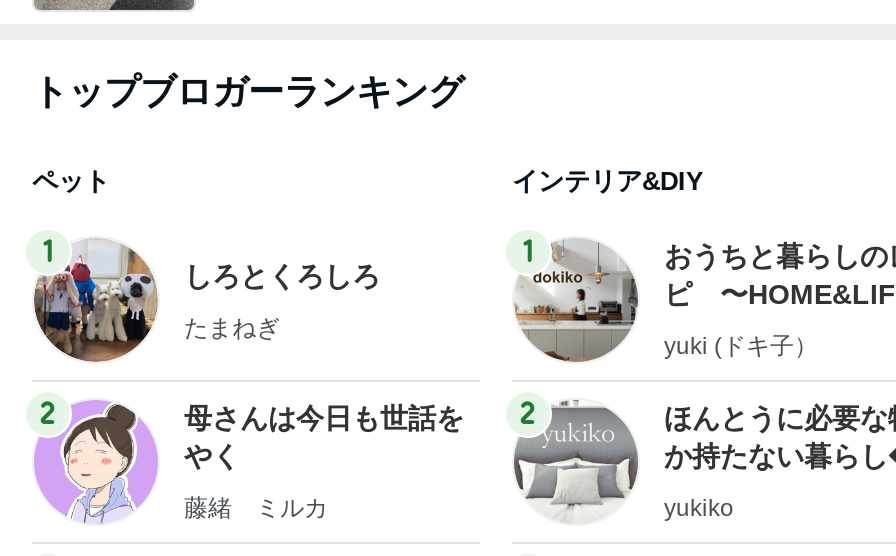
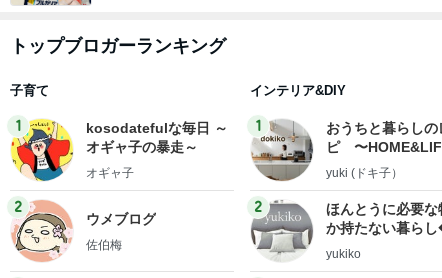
[32,166,110,196] ペット -> [10,83,49,98] 子育て
[32,238,380,364] [image] | しろとくろしろ -> [10,118,228,182] [image] | kosodatefulな毎日 ～ | オギャ子の暴走～
[184,313,280,341] たまねぎ -> [86,166,134,180] オギャ子
[34,398,464,524] [image] | 母さんは今日も世話を | やく -> [11,199,156,263] [image] | ウメブログ
[184,494,328,522] 藤緒 ミルカ -> [86,237,122,251] 佐伯梅

